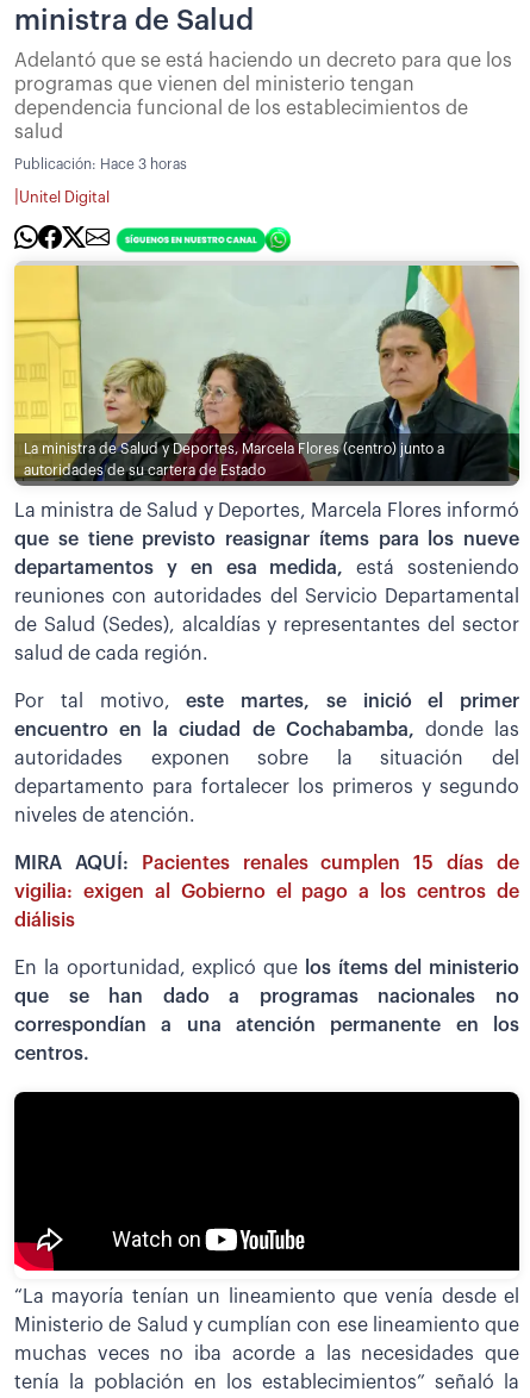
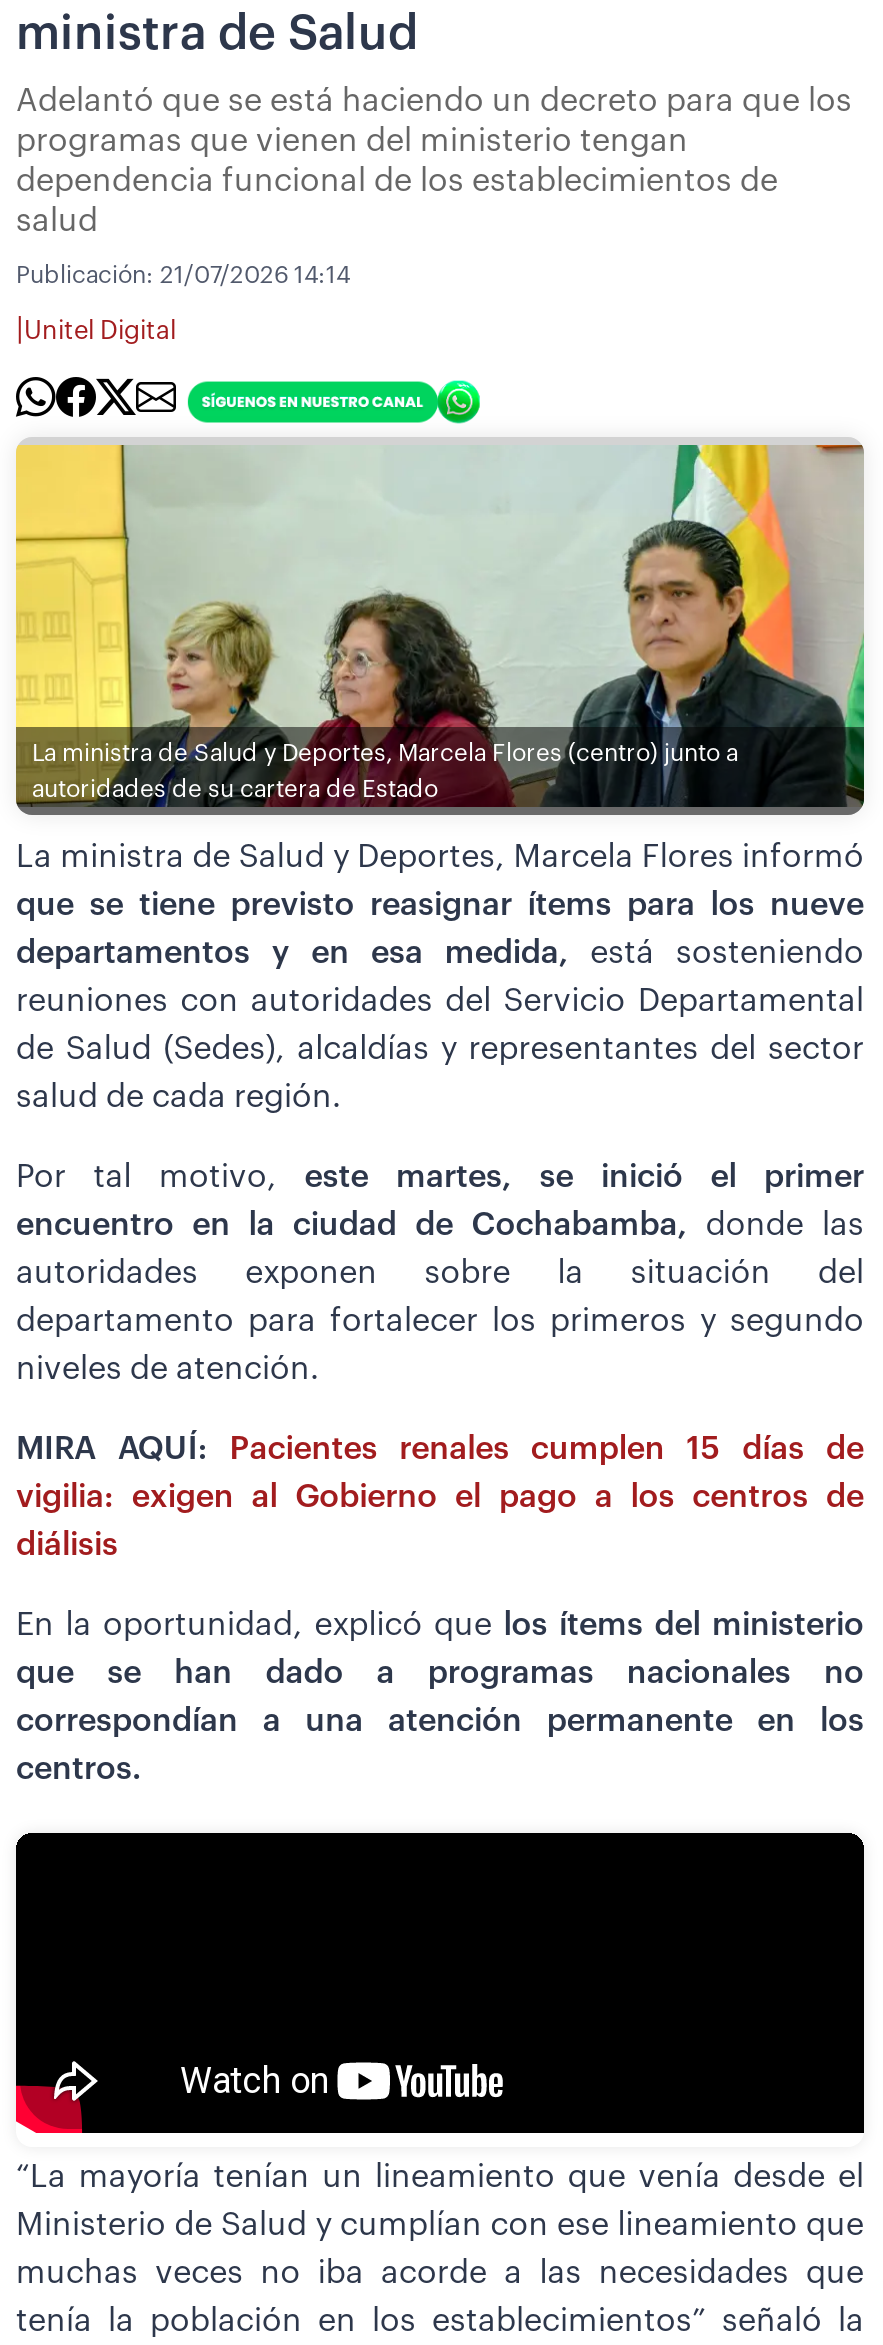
[14,157,187,172] Publicación: Hace 3 horas -> [16,263,350,287] Publicación: 21/07/2026 14:14

